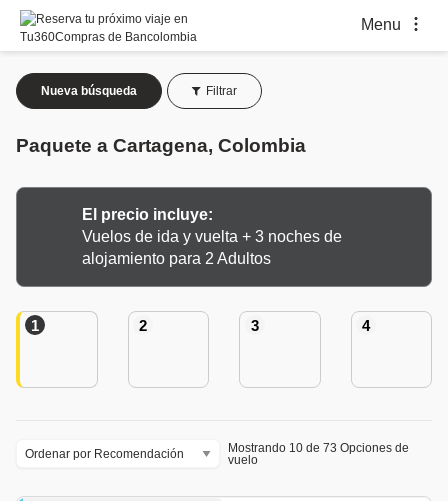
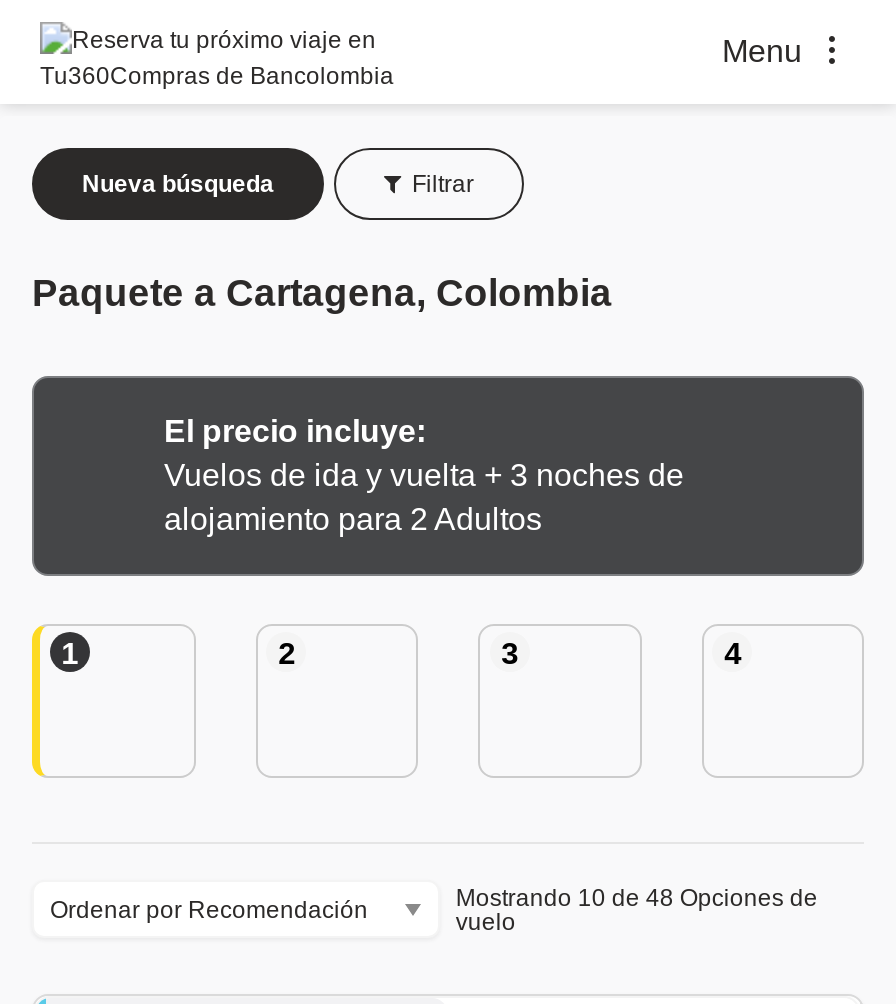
[228,441,409,455] Mostrando 10 de 73 Opciones de -> [456,884,818,912] Mostrando 10 de 48 Opciones de

